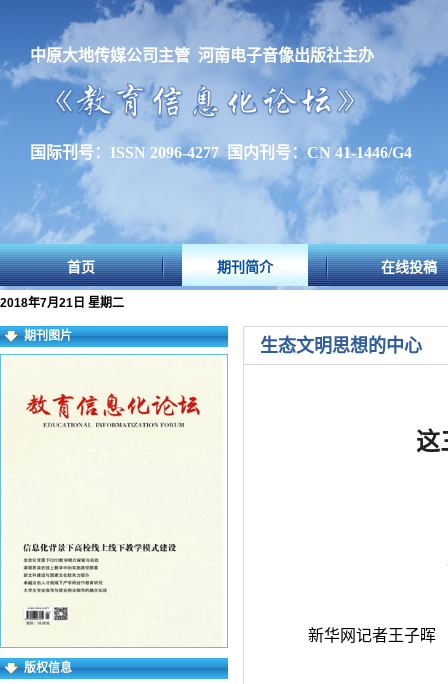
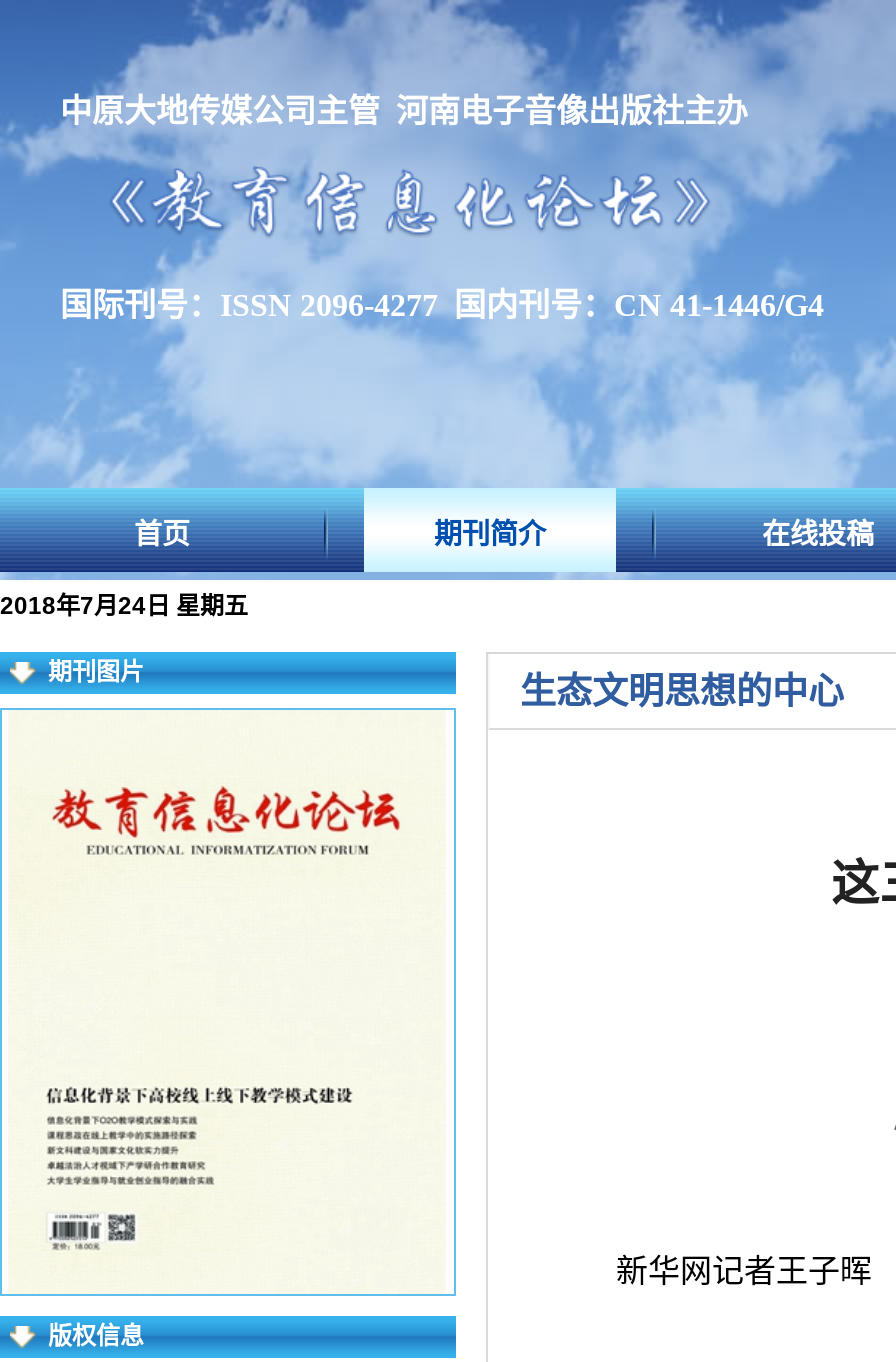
[0,296,124,310] 2018年7月21日 星期二 -> [0,592,248,620] 2018年7月24日 星期五

